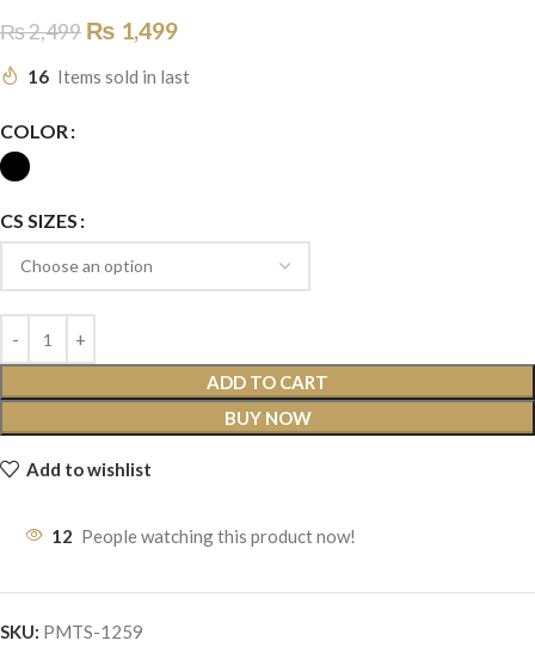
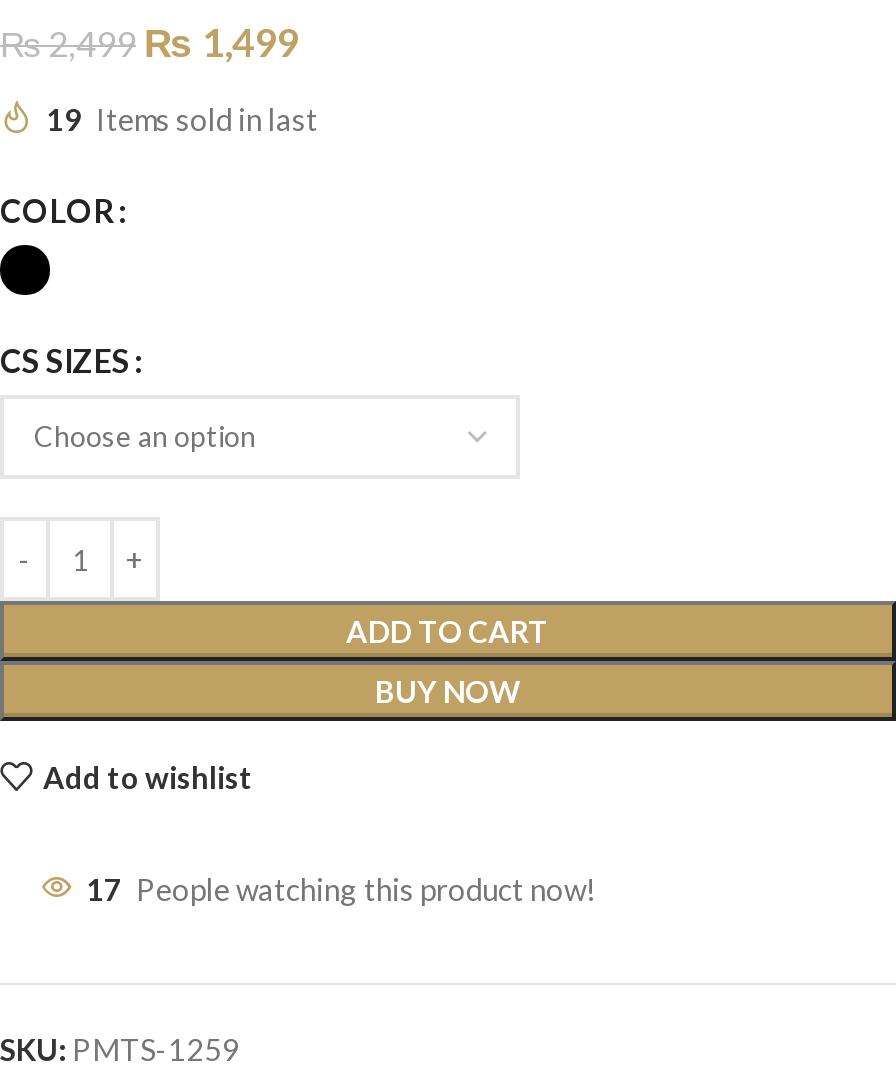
[27,66,190,88] 16 Items sold in last -> [46,102,318,138] 19 Items sold in last
[51,526,356,547] 12 People watching this product now! -> [86,872,596,908] 17 People watching this product now!

